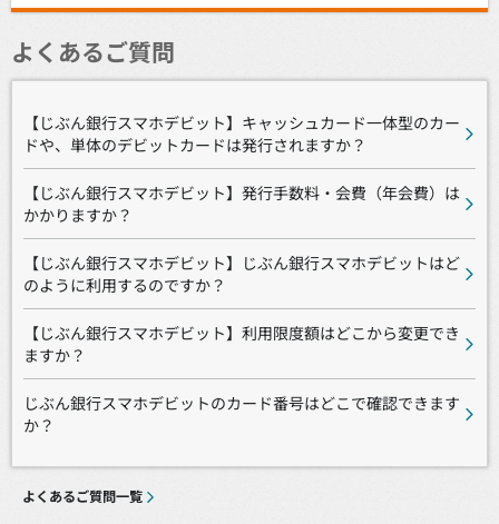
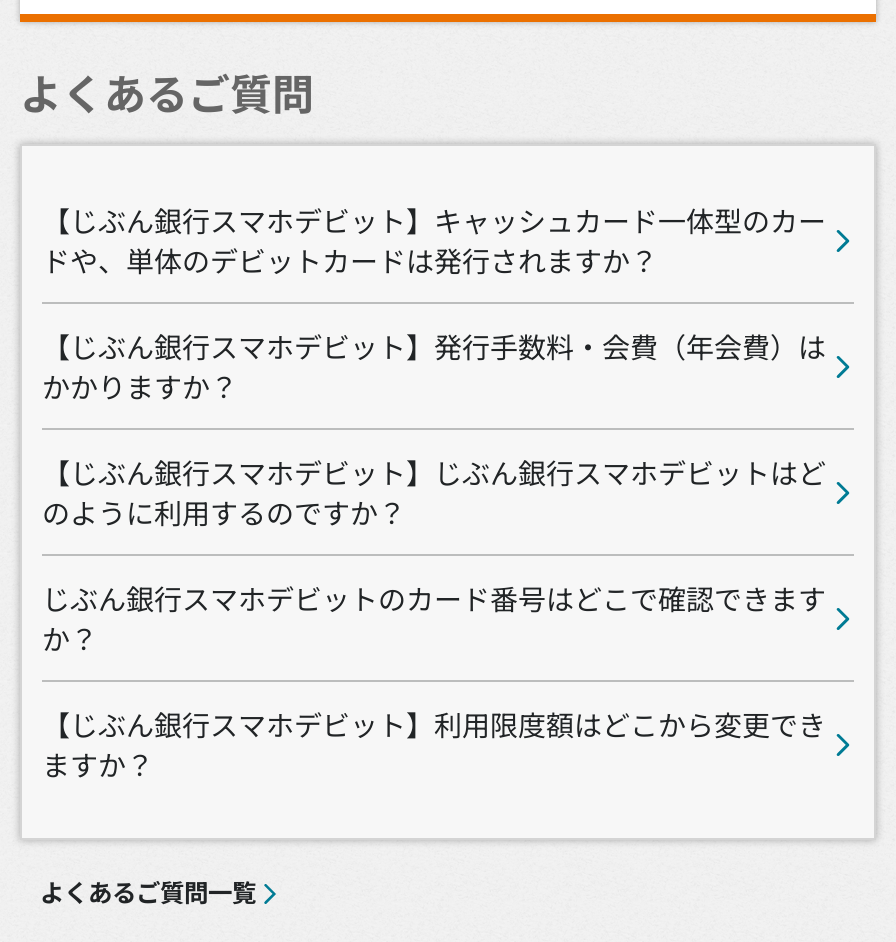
moved [23,322,460,366] -> [42,704,826,784]: 【じぶん銀行スマホデビット】利用限度額はどこから変更でき | ますか？
moved [23,392,460,436] -> [42,578,826,658]: じぶん銀行スマホデビットのカード番号はどこで確認できます | か？

